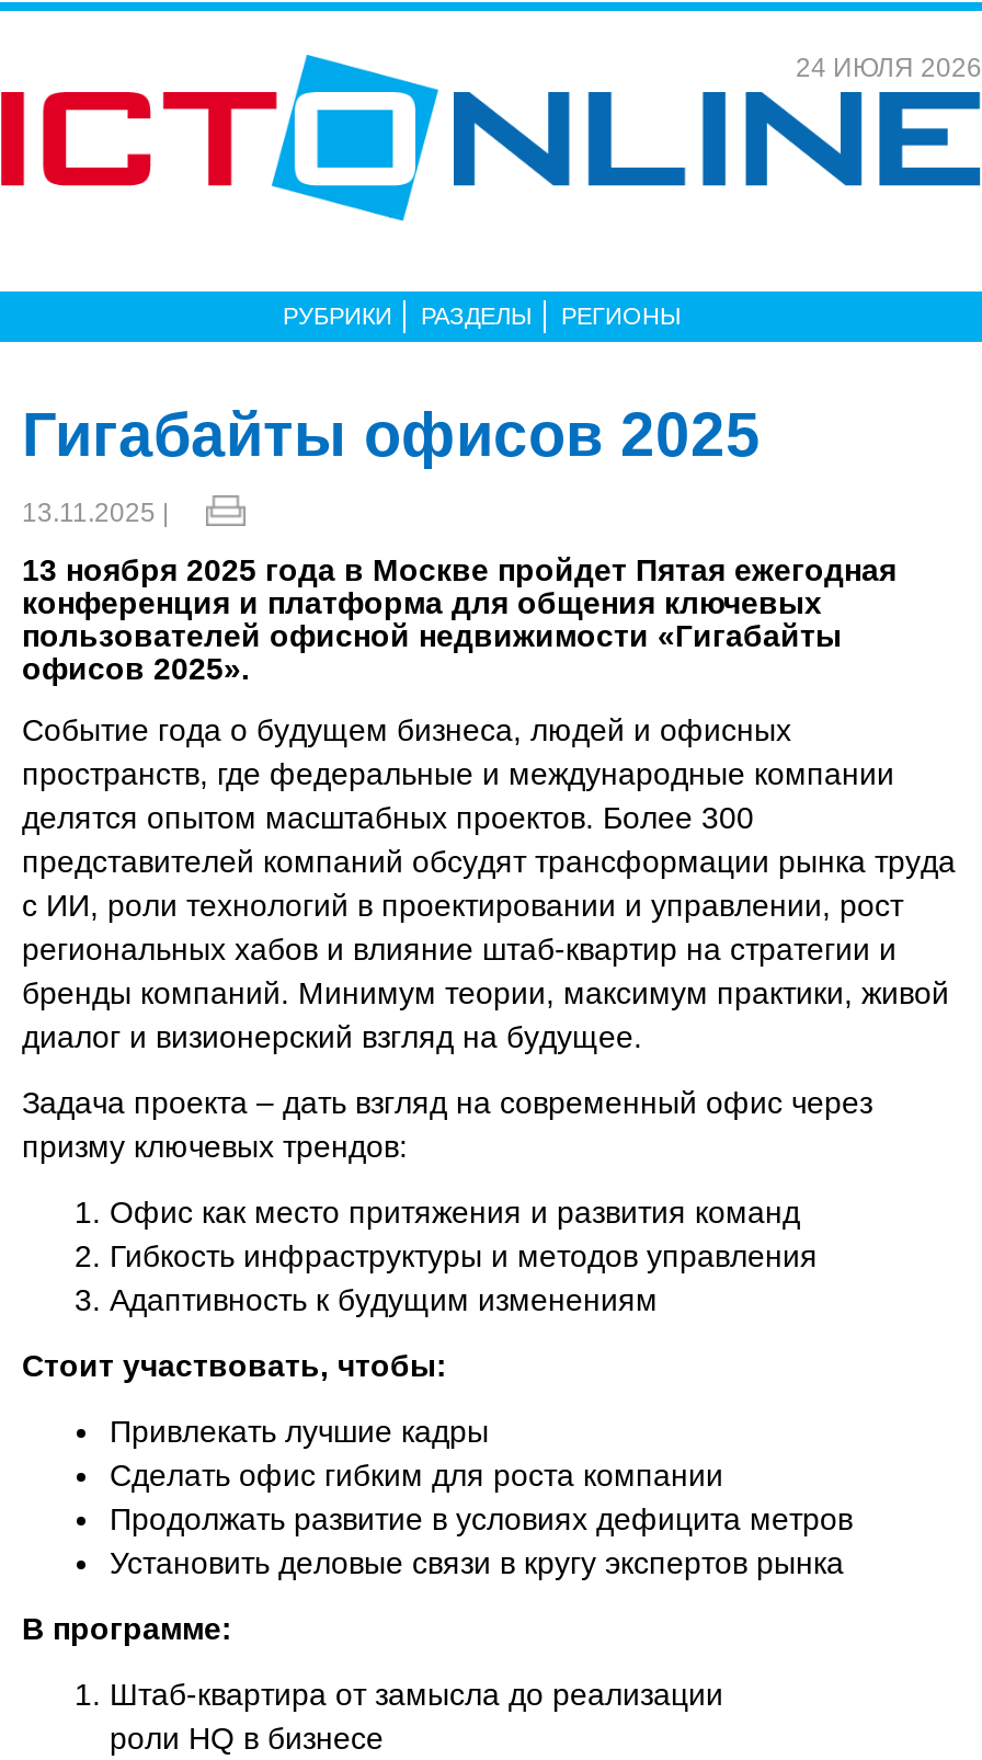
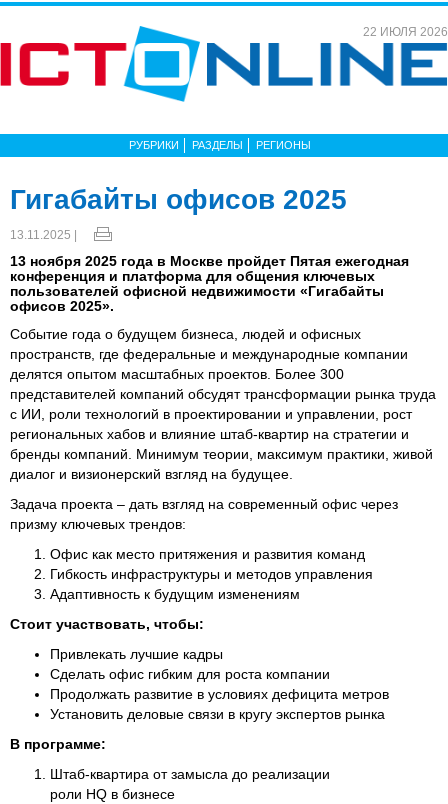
[796,53,982,83] 24 ИЮЛЯ 2026 -> [363,25,448,39] 22 ИЮЛЯ 2026

